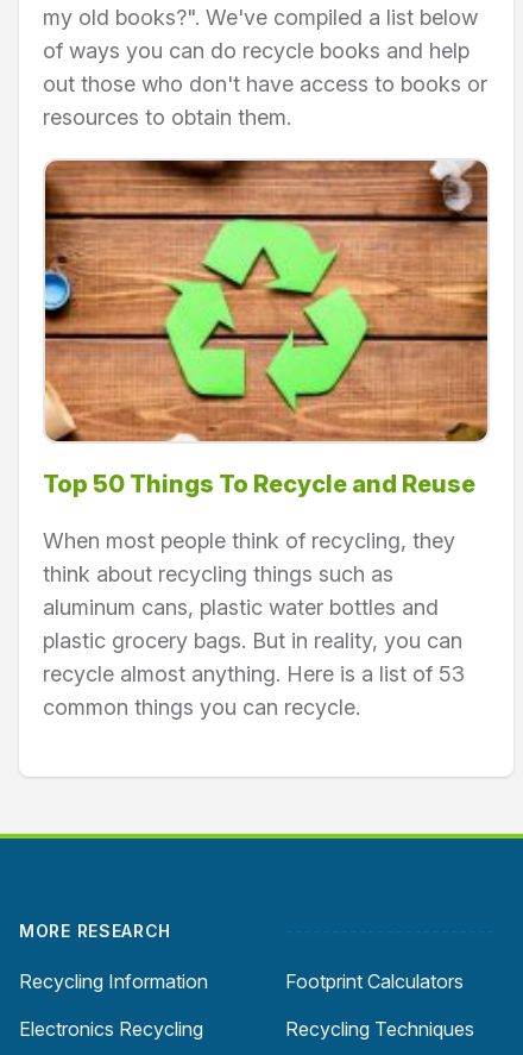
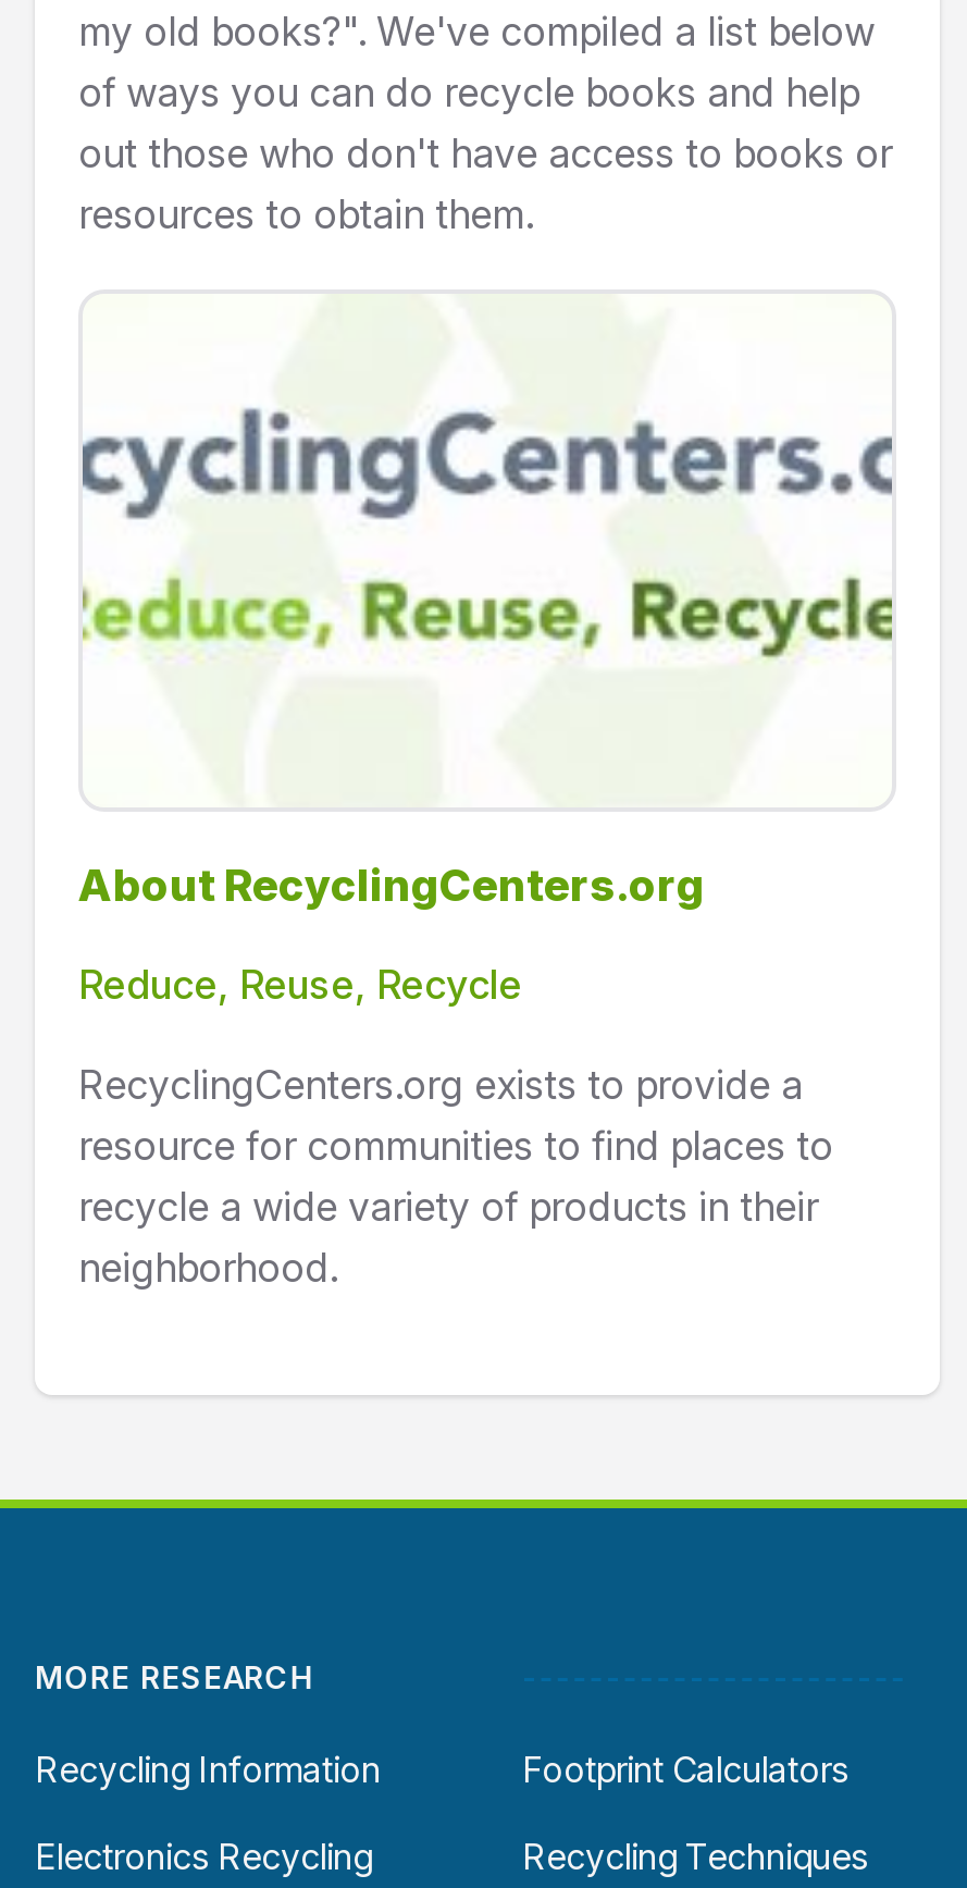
[43,159,489,720] [image] | Top 50 Things To Recycle and Reuse | When most people think of recycling, they | think about recycling things such as | aluminum cans, plastic water bottles and | plastic grocery bags. But in reality, you can | recycle almost anything. Here is a list of 53 | common things you can recycle. -> [78,294,892,1291] [image] | About RecyclingCenters.org | Reduce, Reuse, Recycle | RecyclingCenters.org exists to provide a | resource for communities to find places to | recycle a wide variety of products in their | neighborhood.

